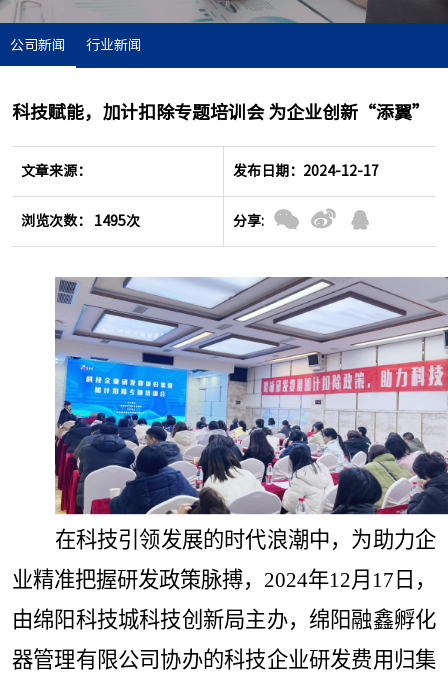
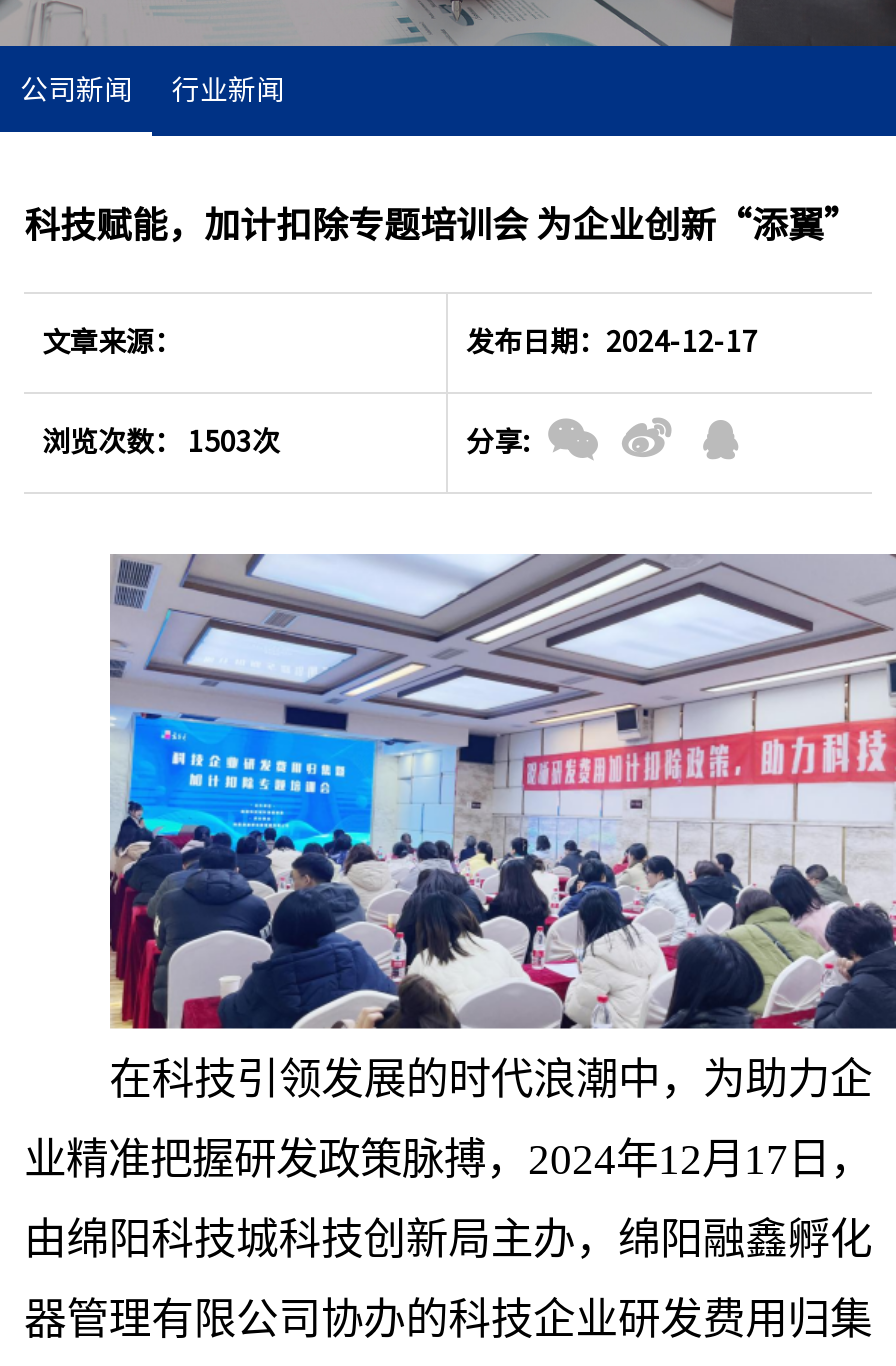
[21,214,140,228] 浏览次数： 1495次 -> [42,427,280,455] 浏览次数： 1503次

